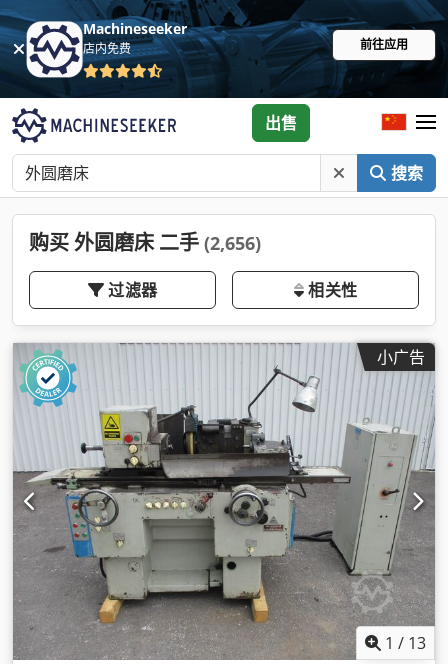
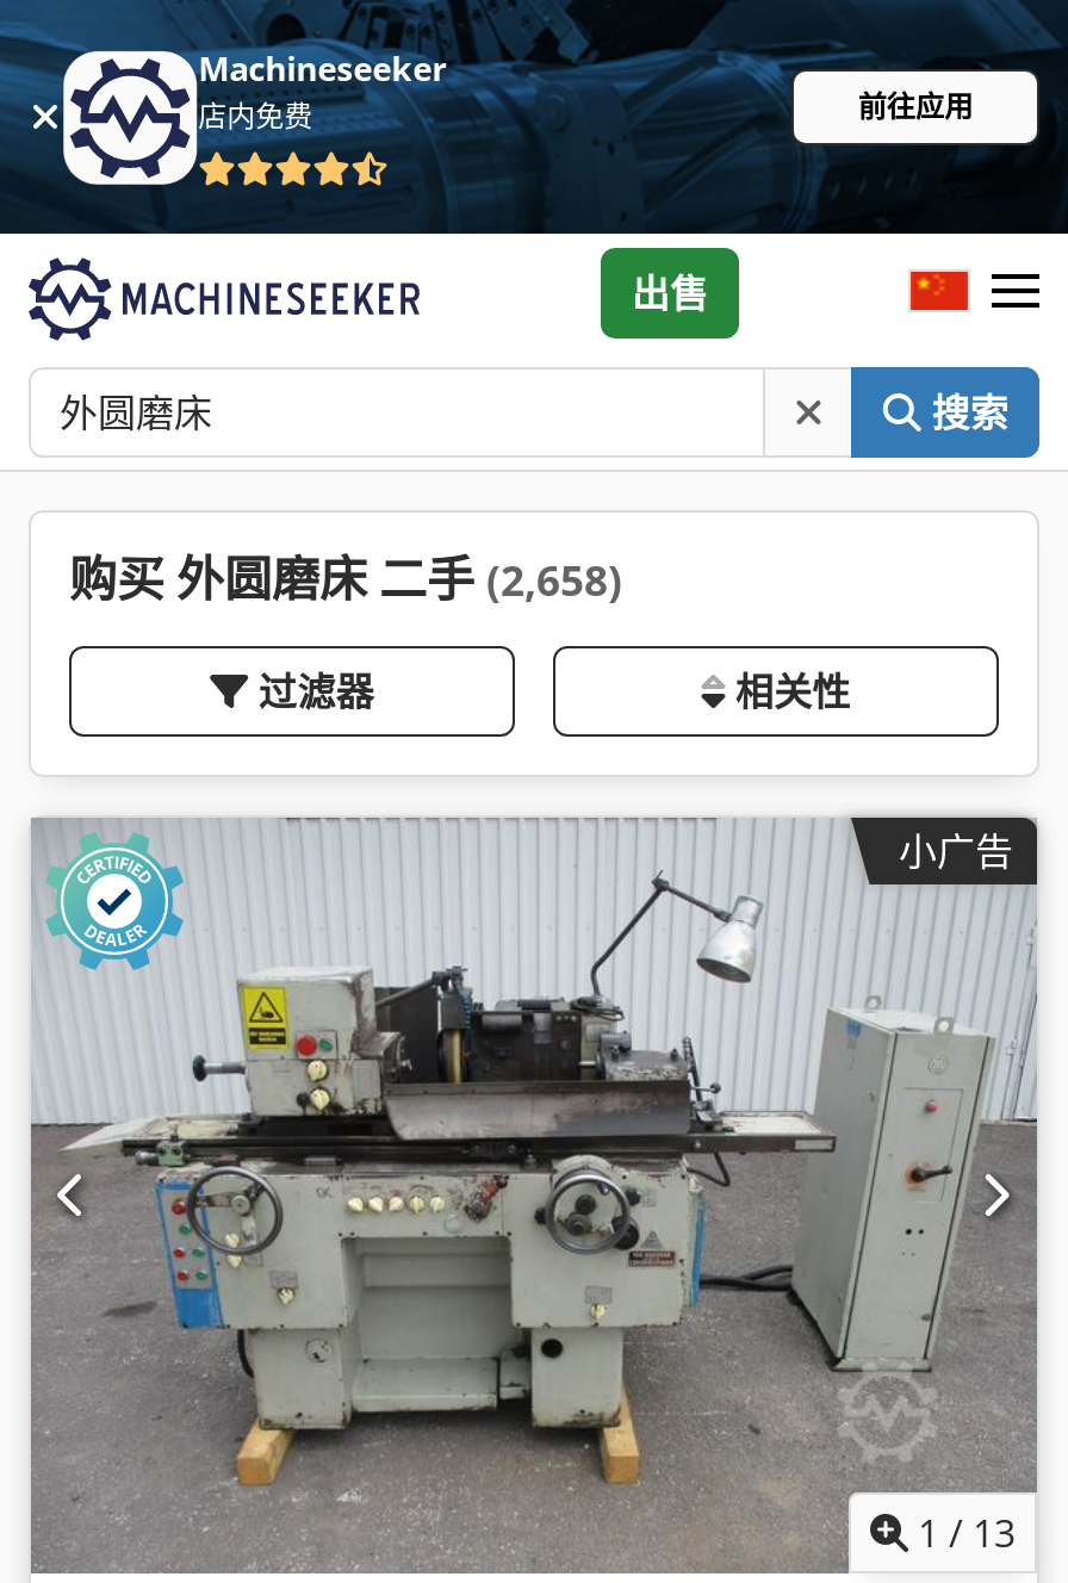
[29,229,261,256] 购买 外圆磨床 二手(2,656) -> [69,546,622,610] 购买 外圆磨床 二手(2,658)

